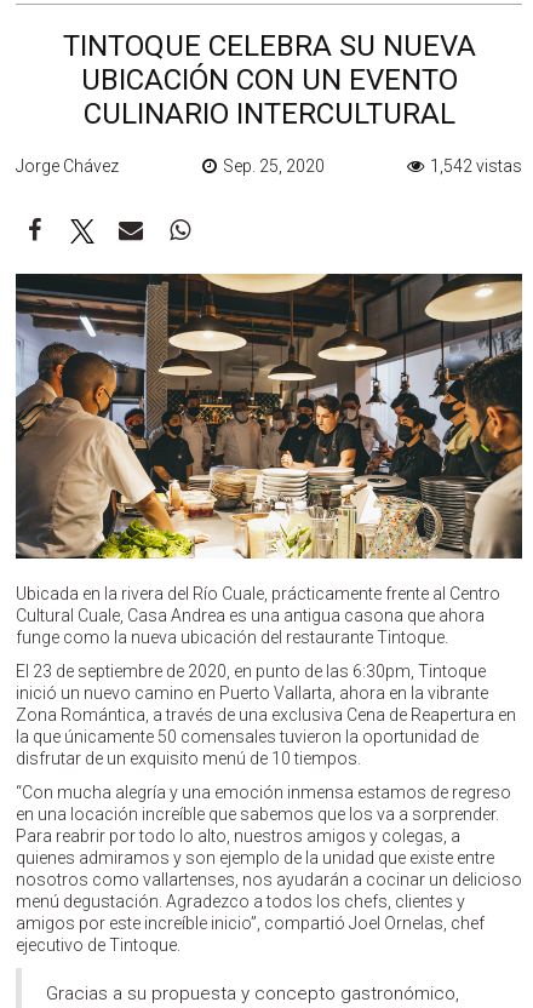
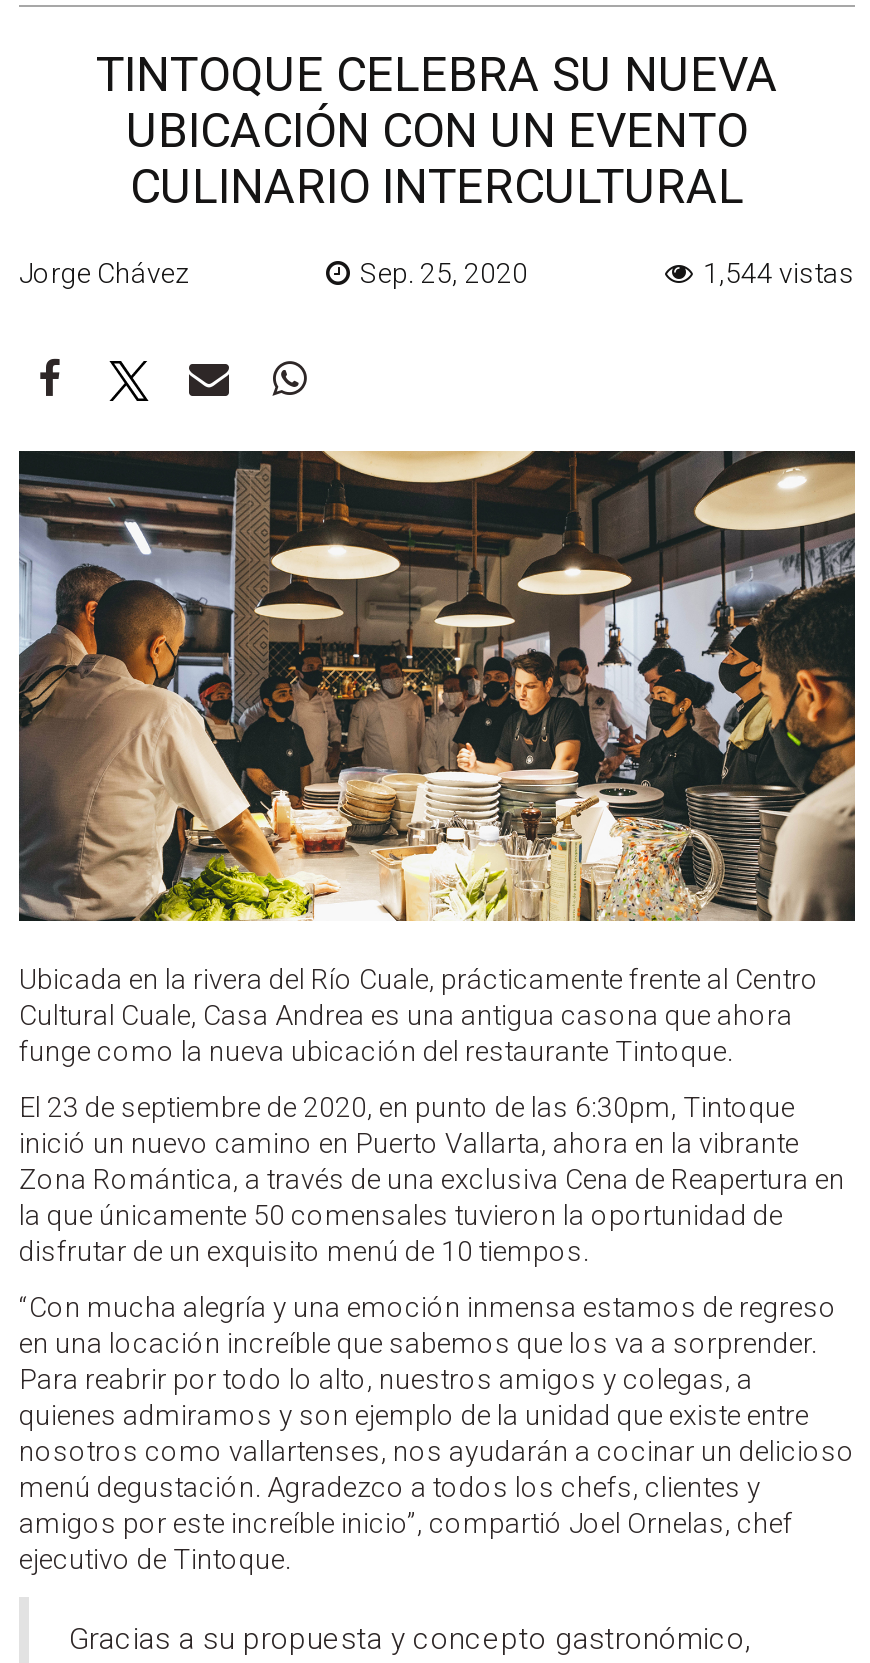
[430,156,522,175] 1,542 vistas -> [703,256,855,288] 1,544 vistas

